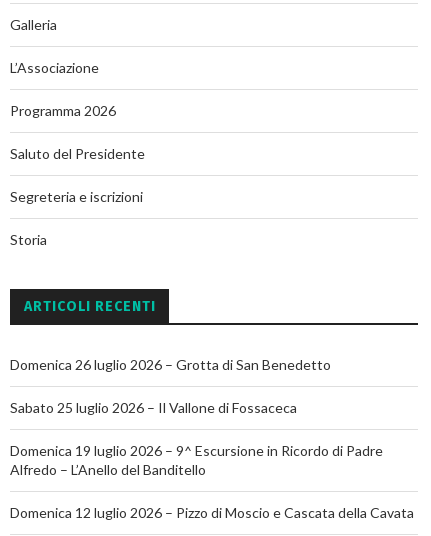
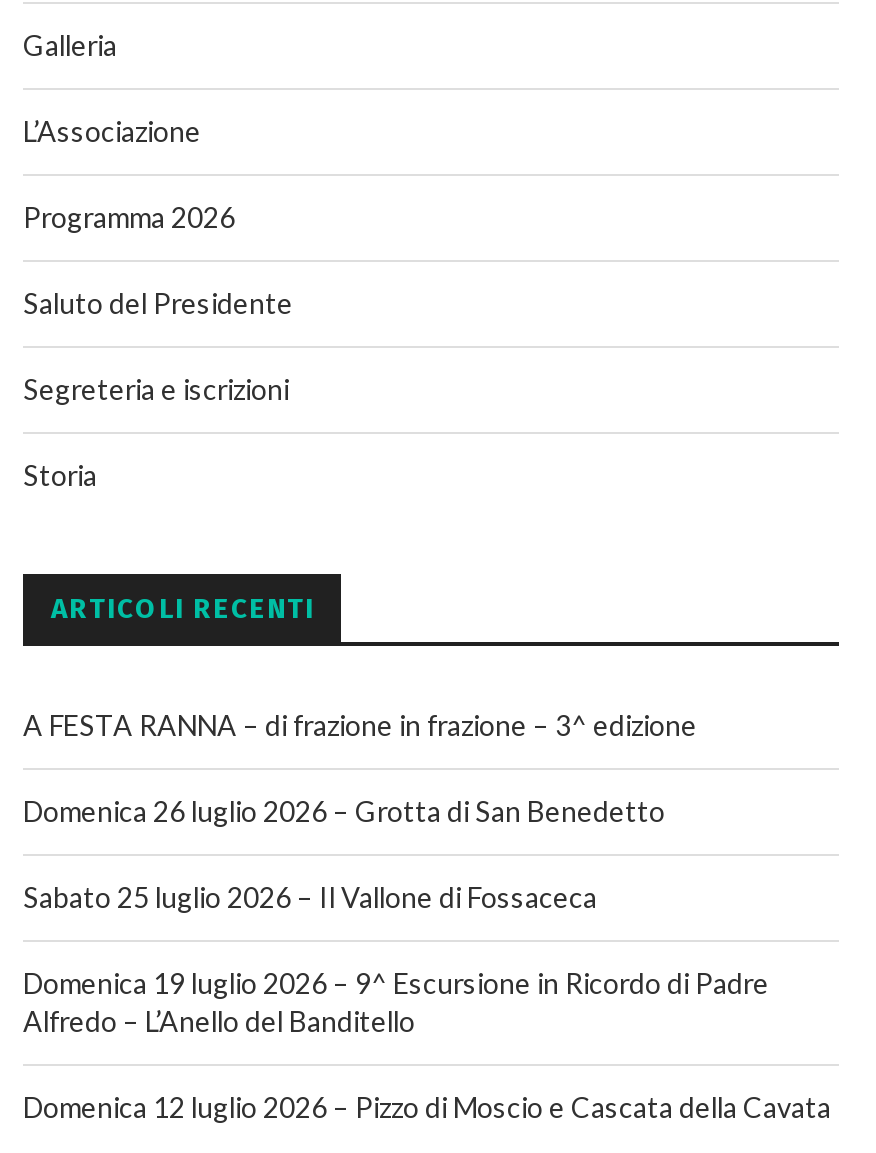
none -> [23,708,697,742] A FESTA RANNA – di frazione in frazione – 3^ edizione

